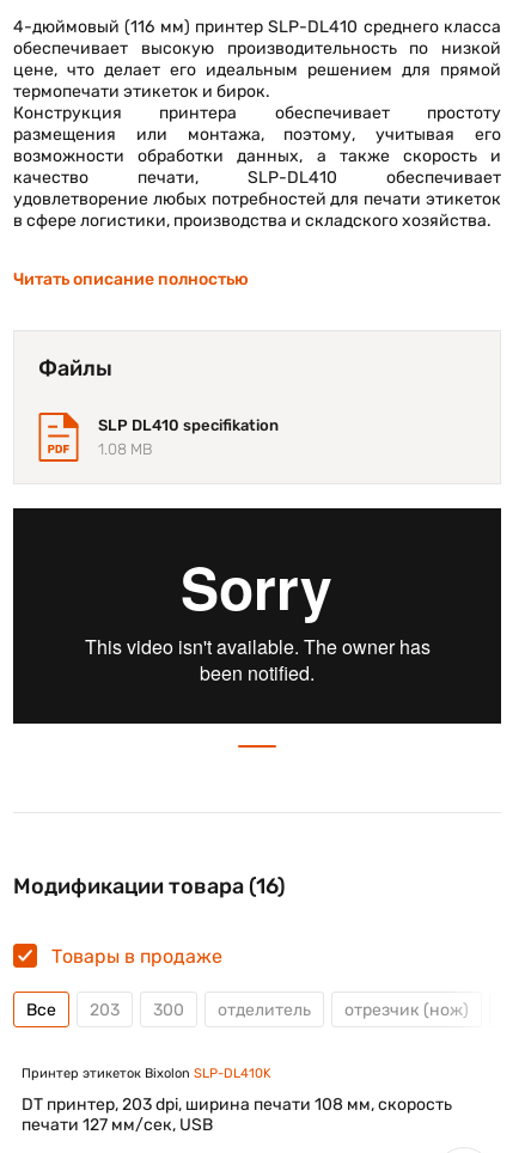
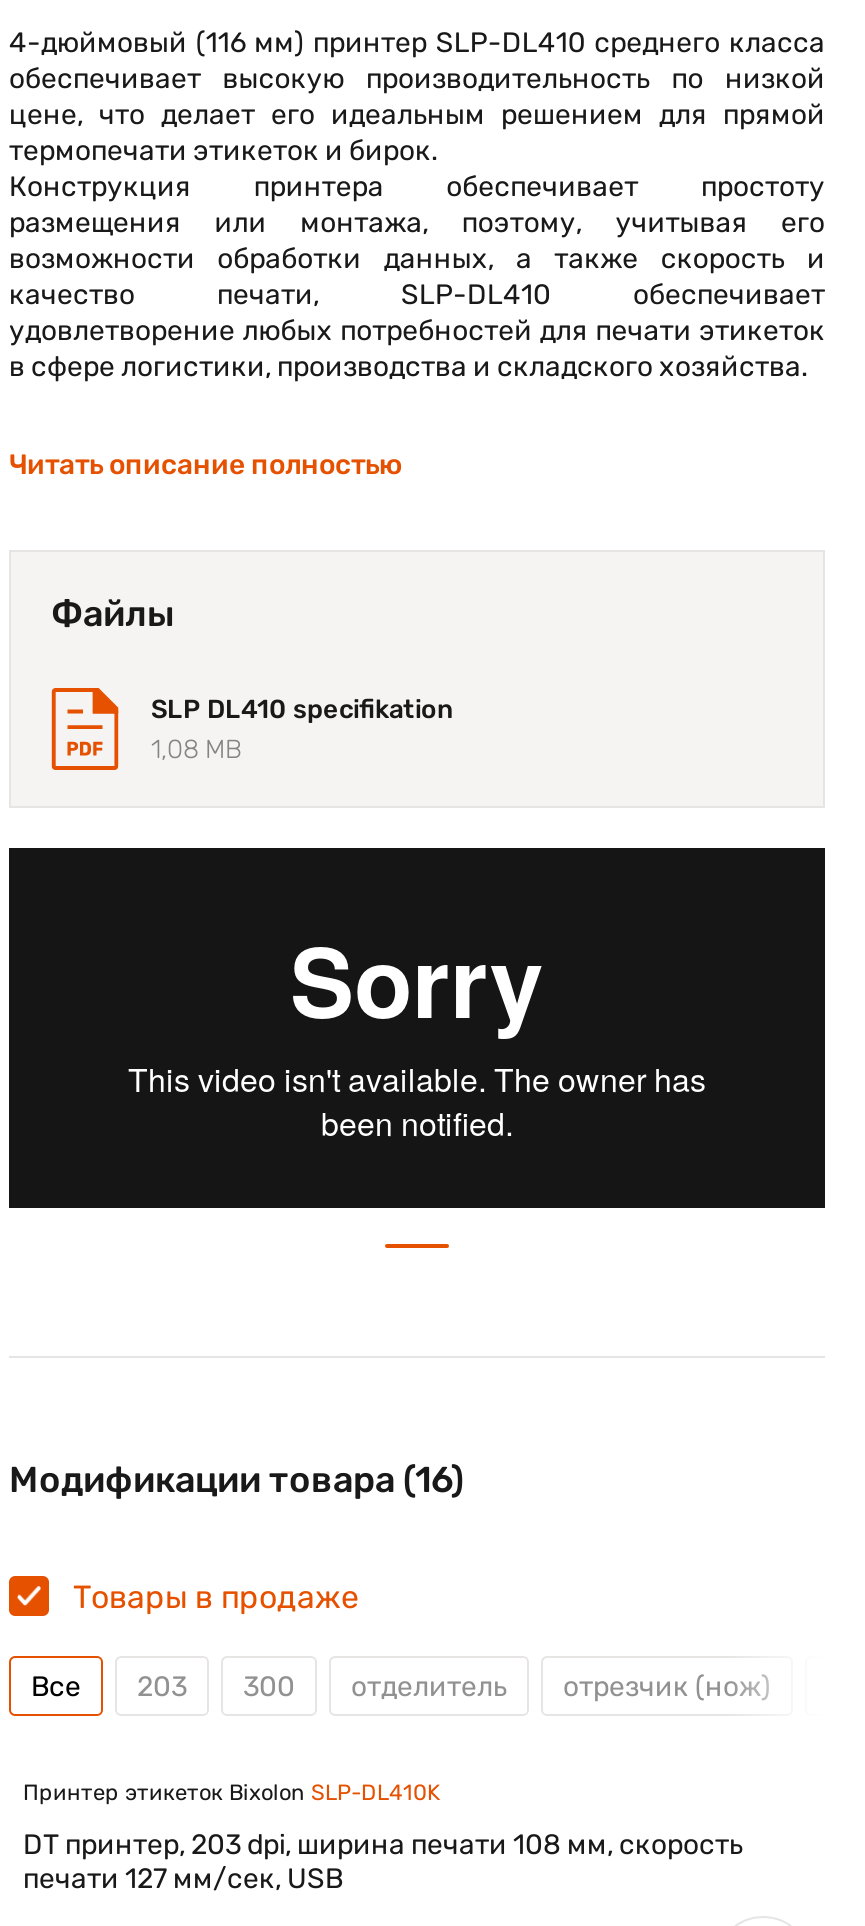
[98,440,152,458] 1.08 MB -> [151,734,241,764] 1,08 MB

